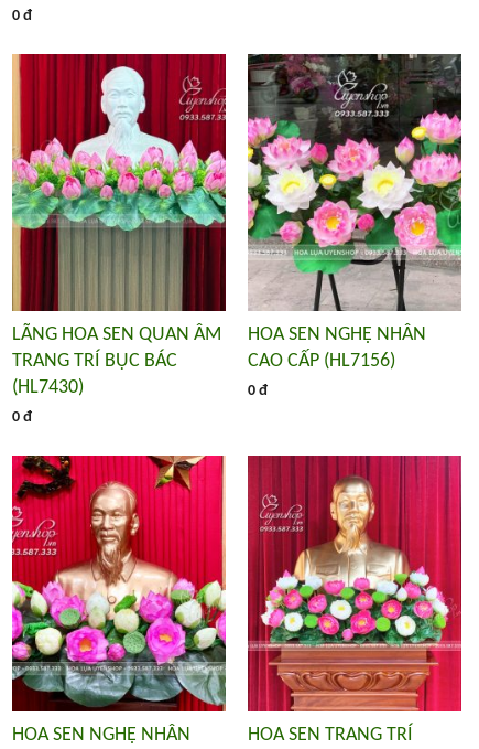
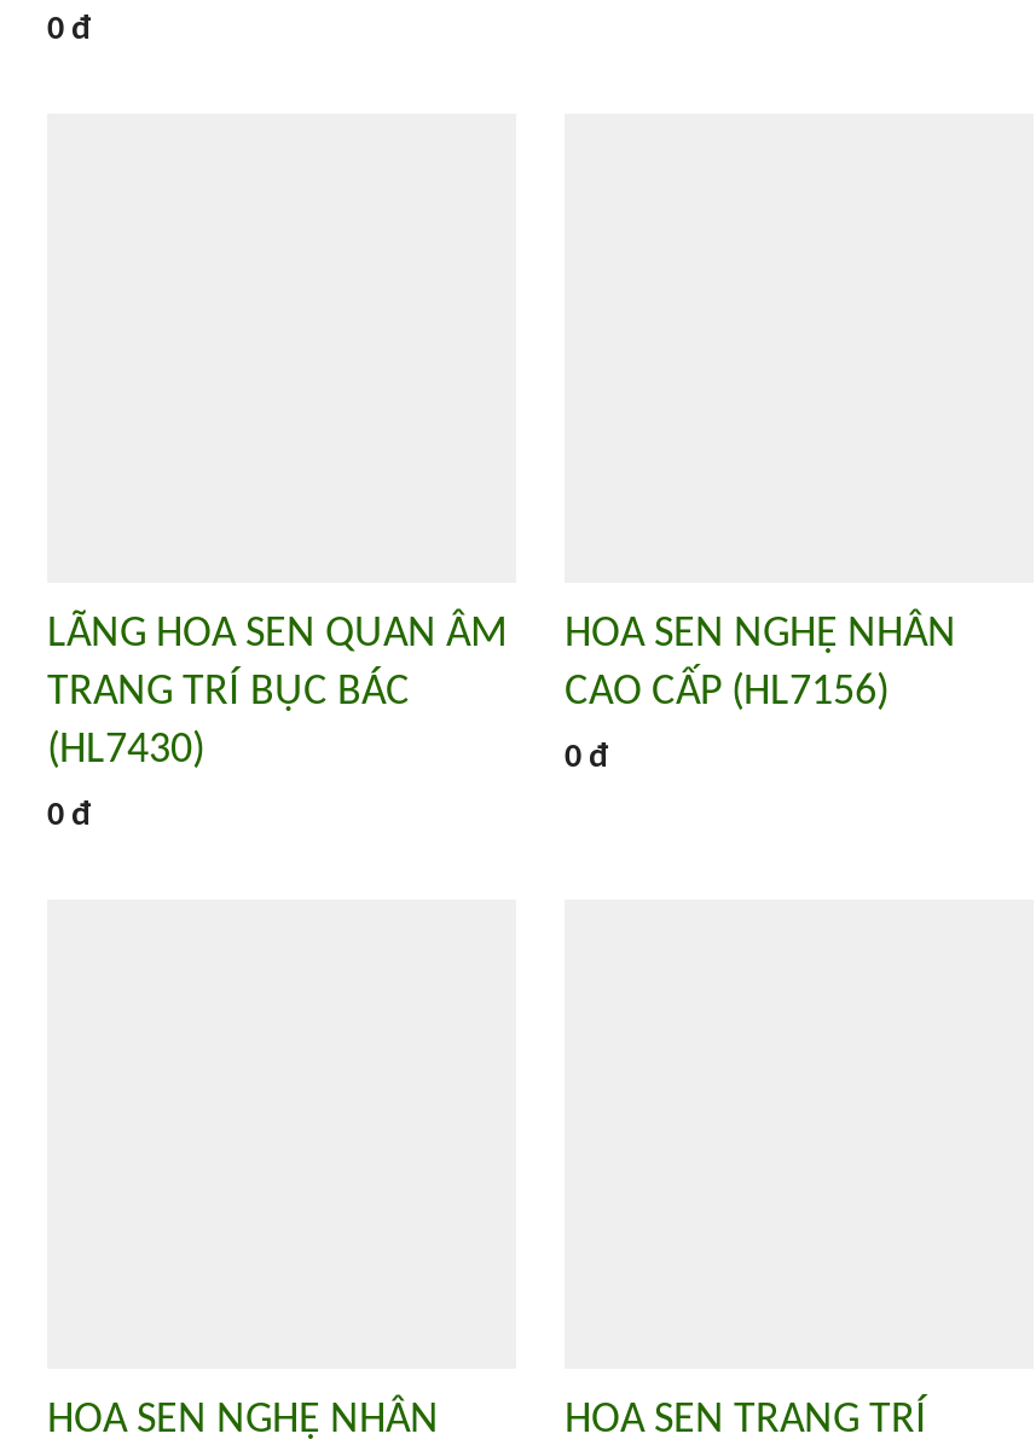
[11,53,227,312] [image] -> none
[247,53,462,312] [image] -> none
[11,454,227,713] [image] -> none
[247,454,462,713] [image] -> none

